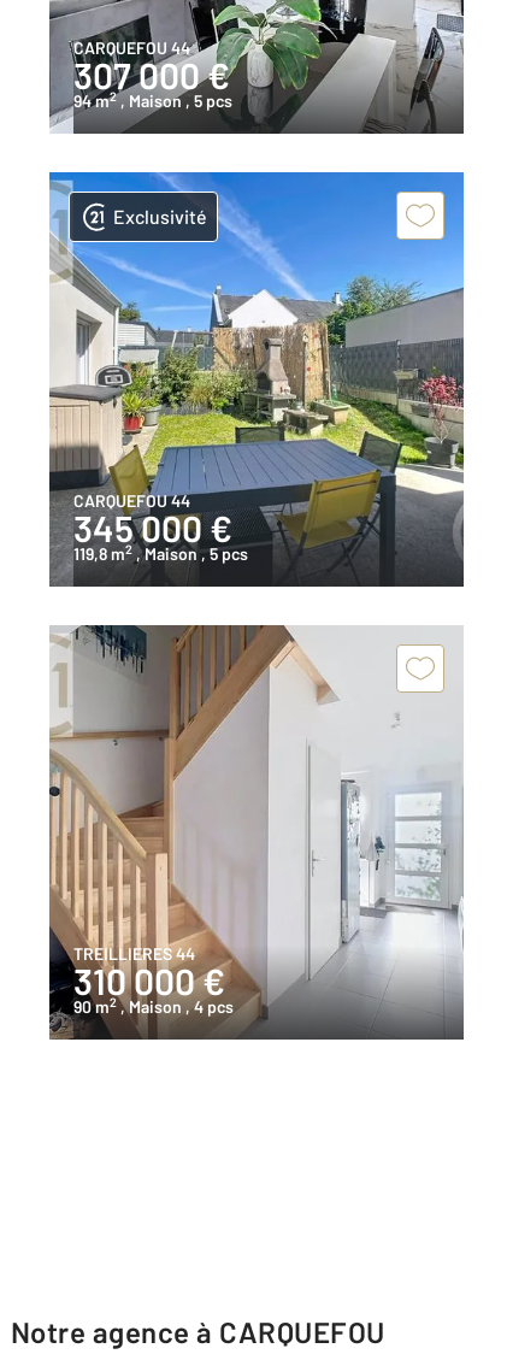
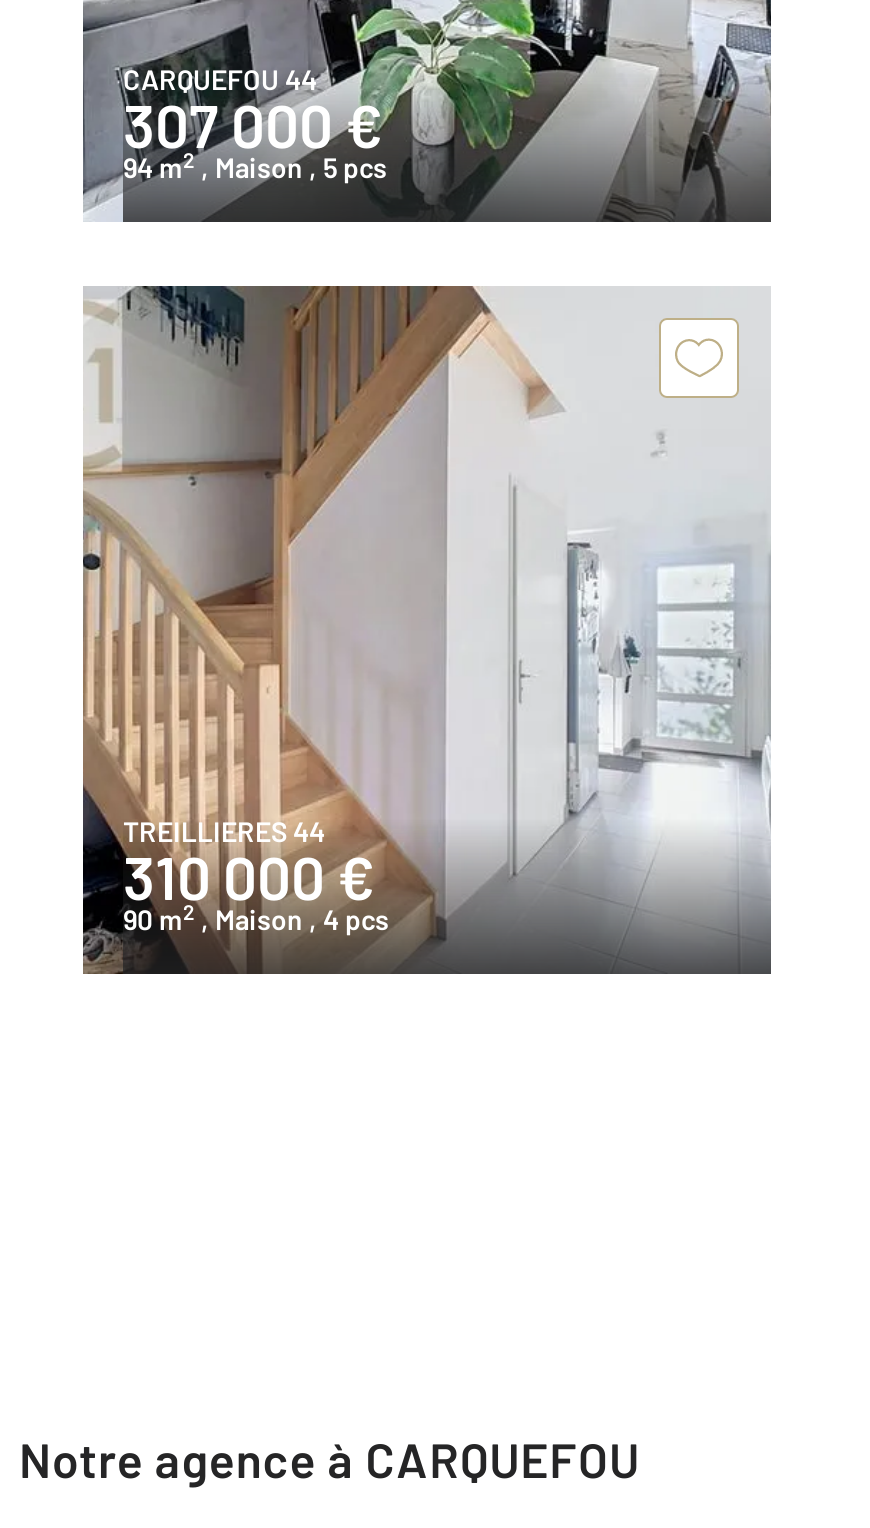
[49,171,465,587] [image] | Exclusivité -> none
[73,490,248,564] CARQUEFOU 44 | 345 000 € | 119,8 m2 , Maison , 5 pcs -> none

